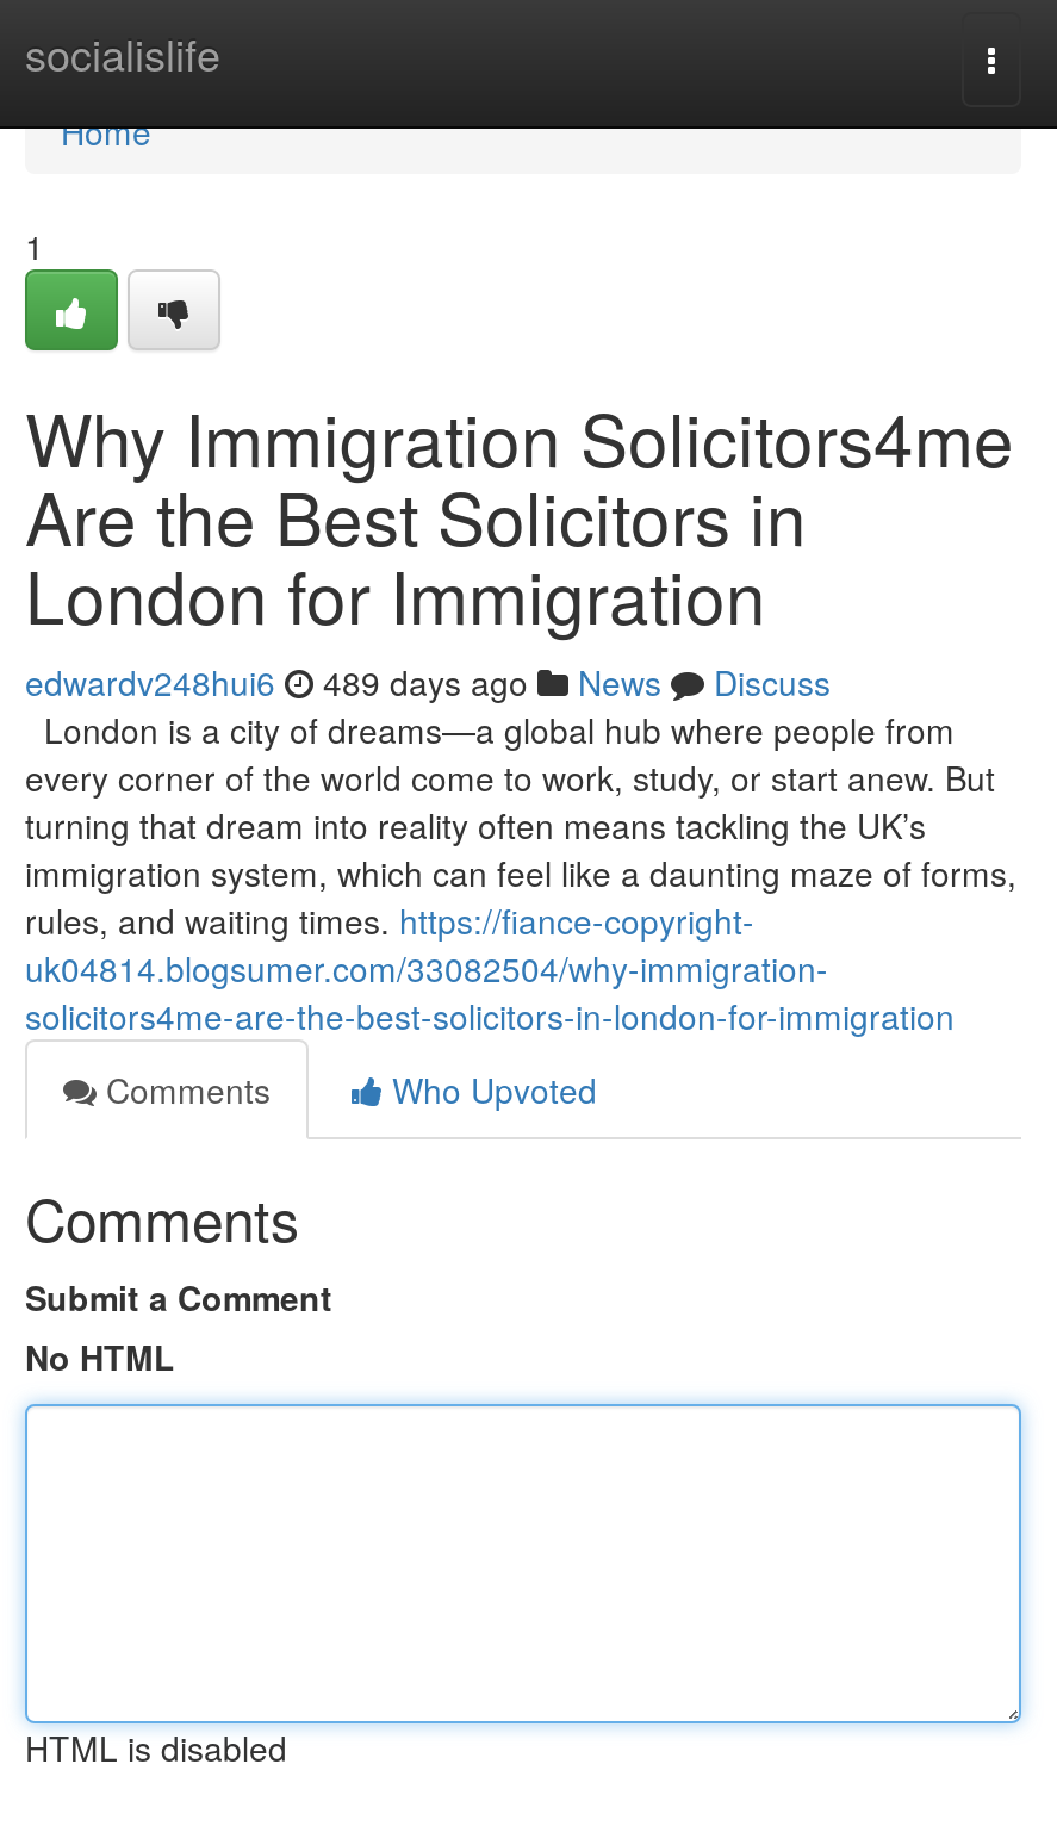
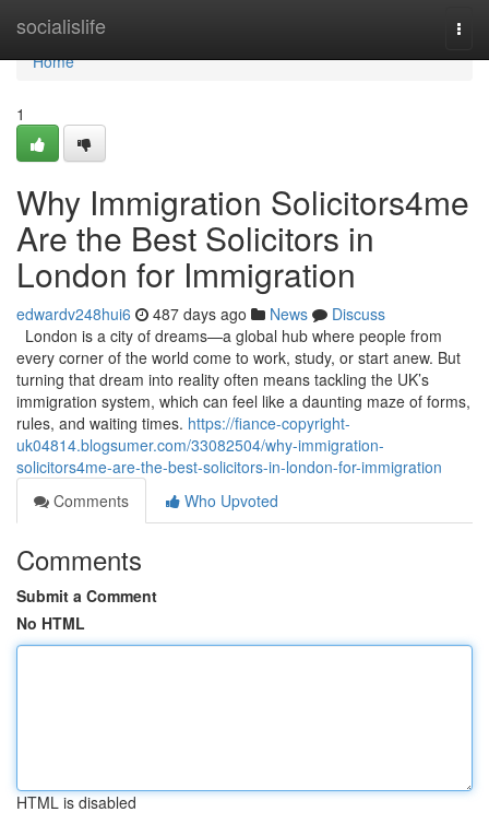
[25,658,831,706] edwardv248hui6 489 days ago News Discuss -> [16,303,385,325] edwardv248hui6 487 days ago News Discuss

